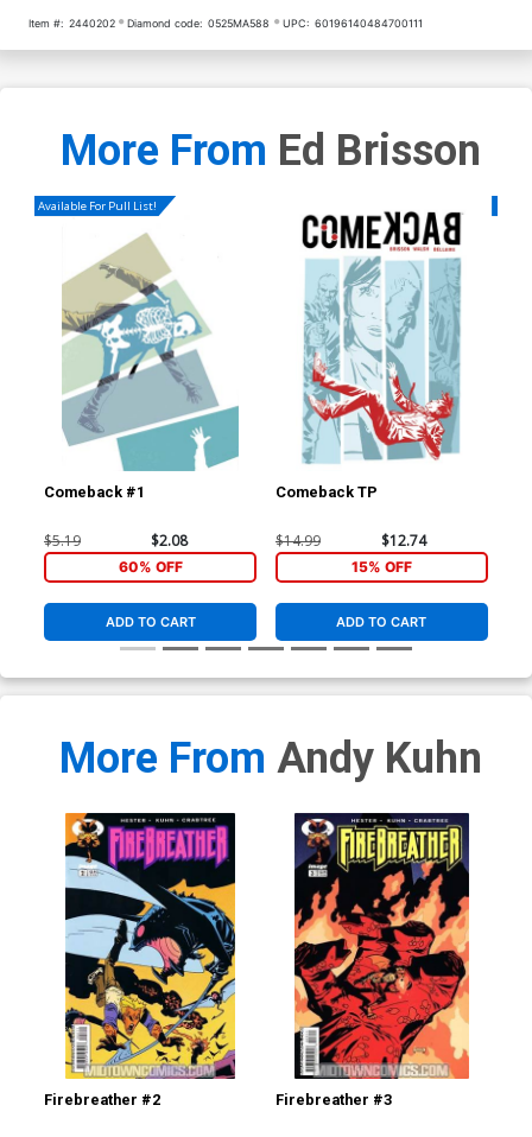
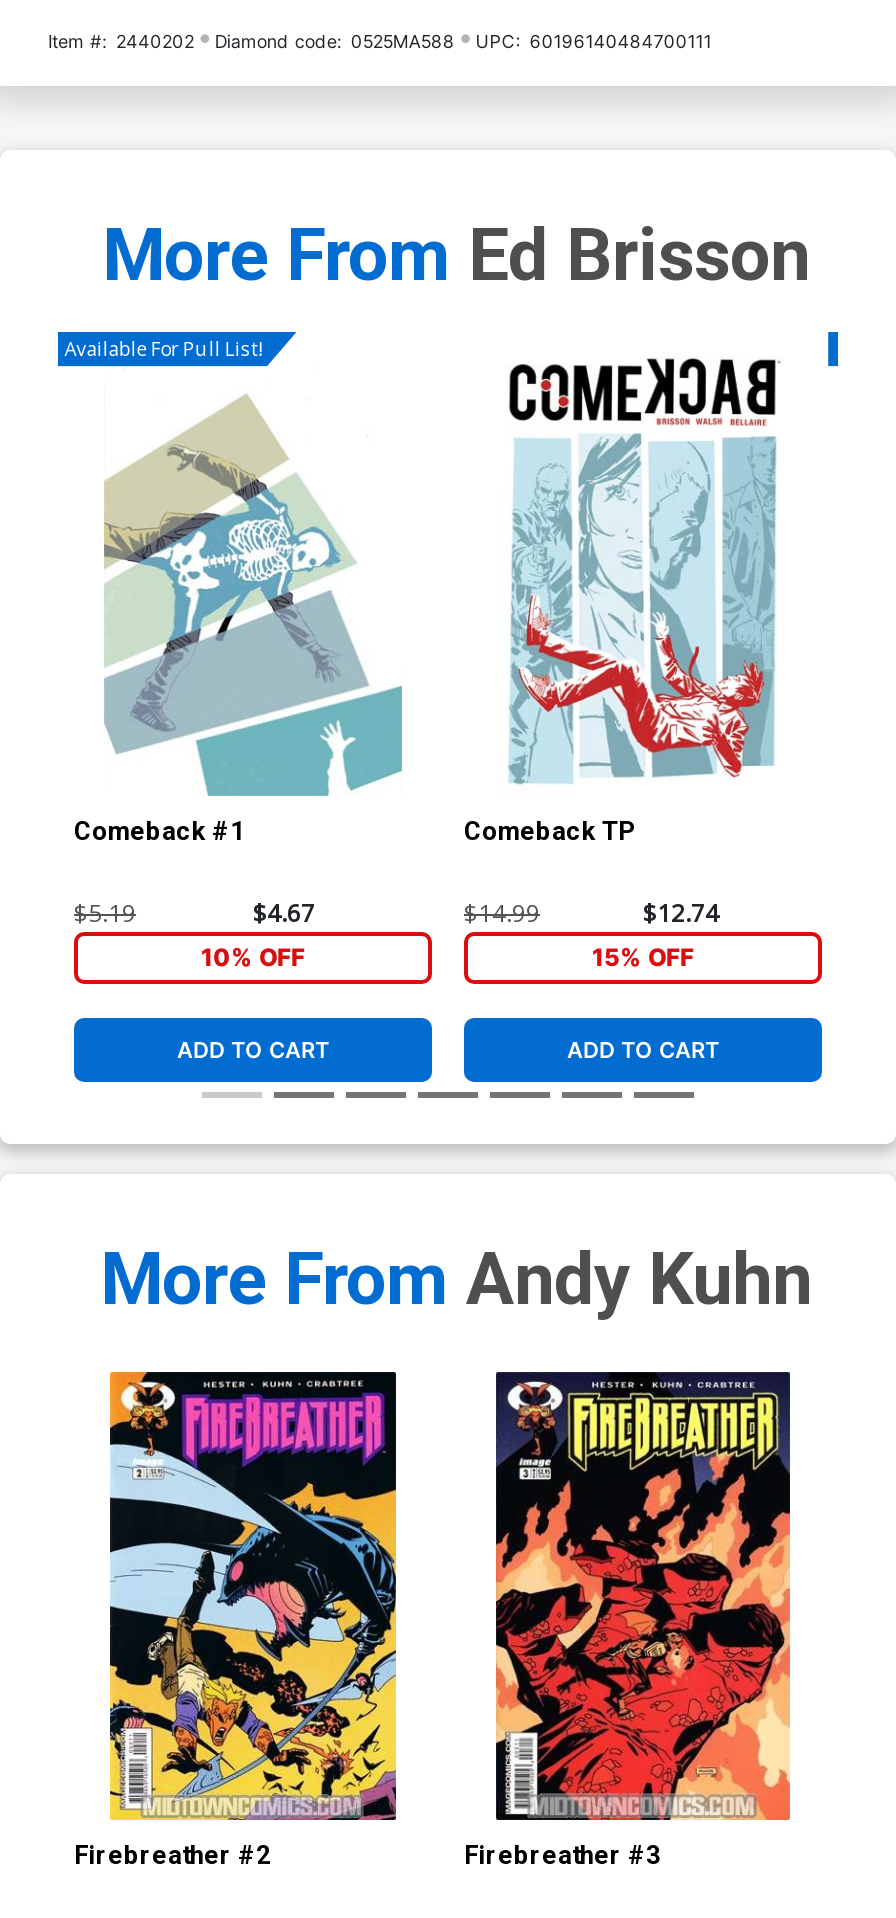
[150,531,187,551] $2.08 -> [253,896,315,930] $4.67
[118,558,182,575] 60% OFF -> [201,942,305,972] 10% OFF

